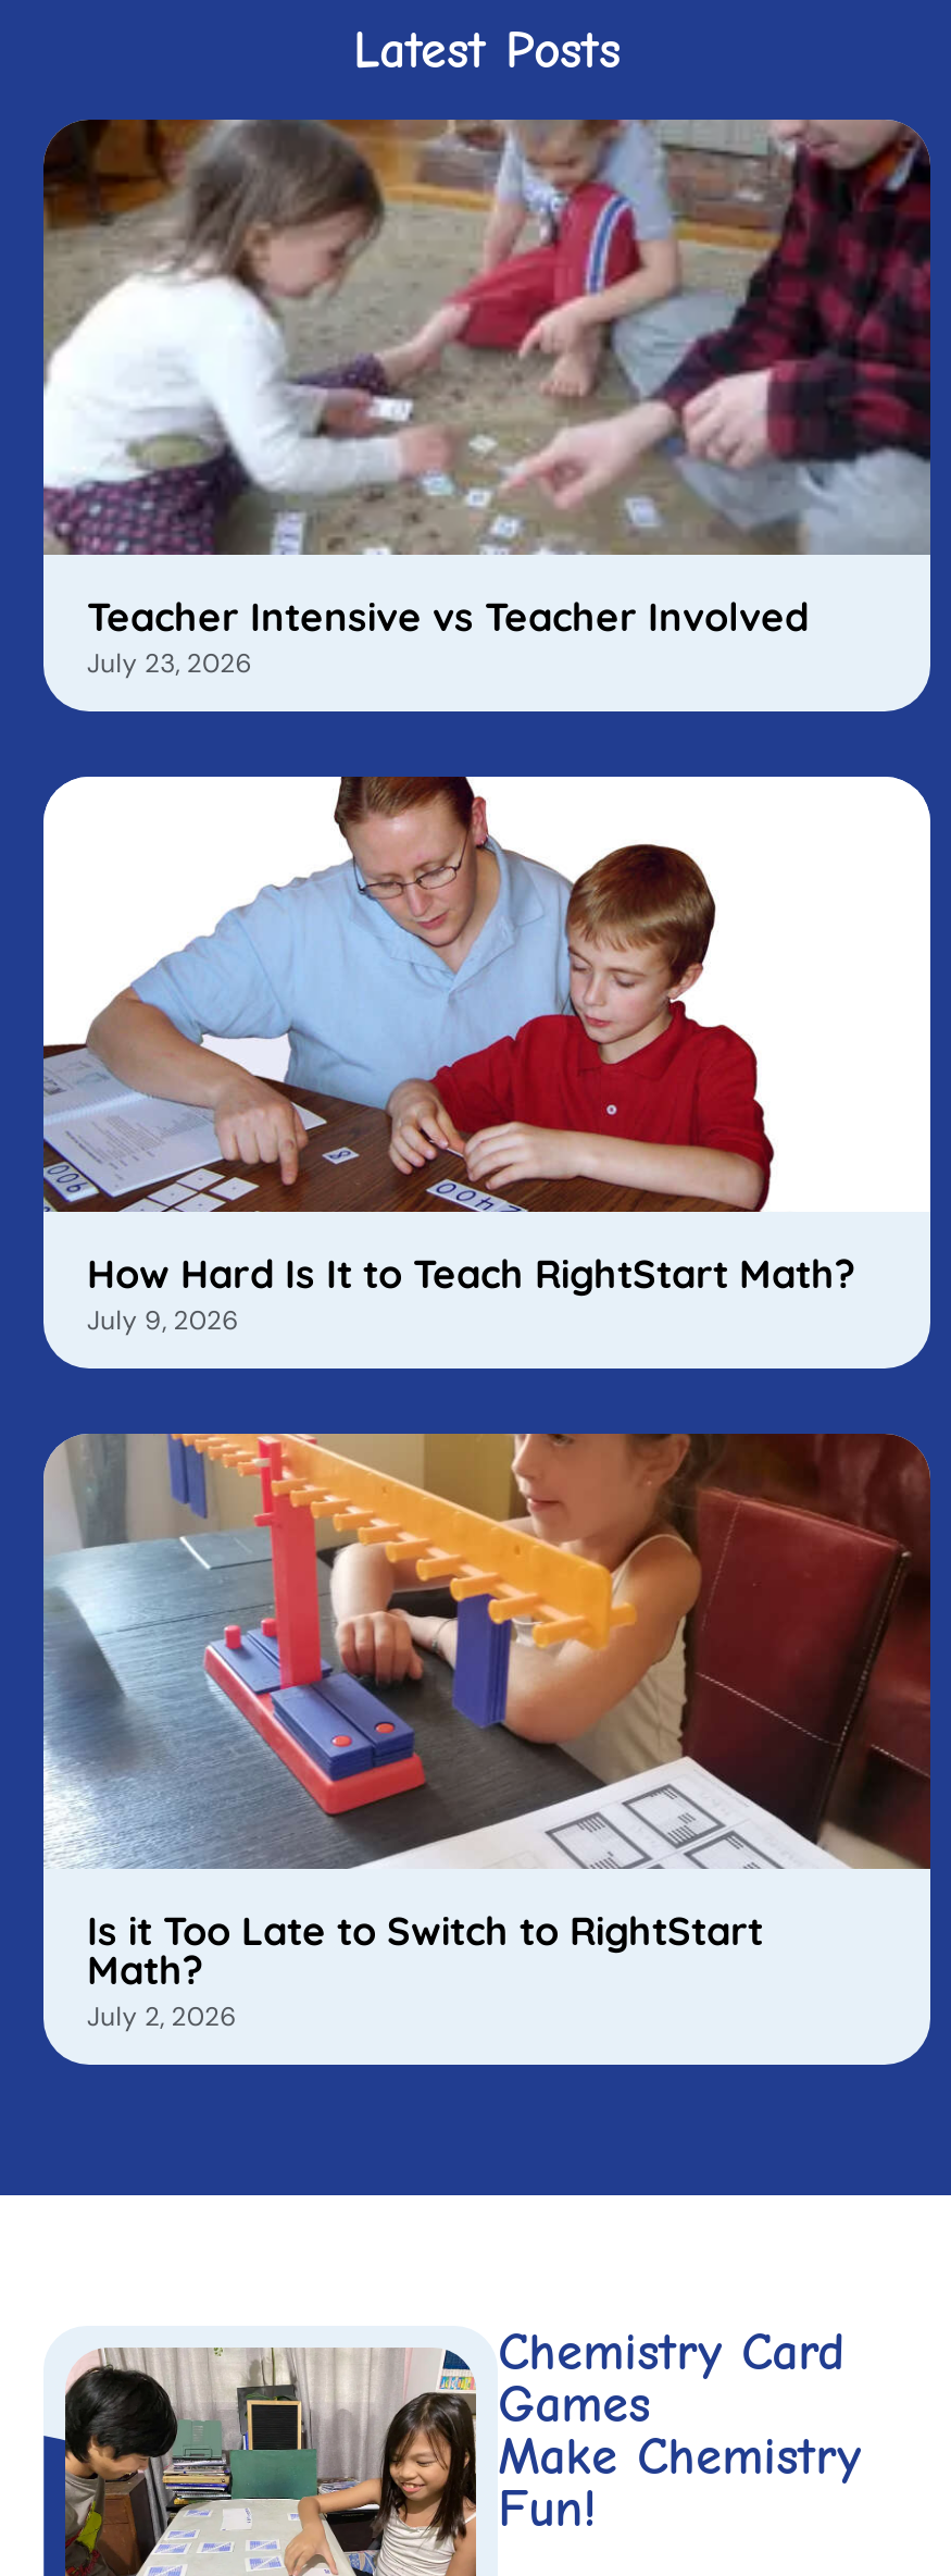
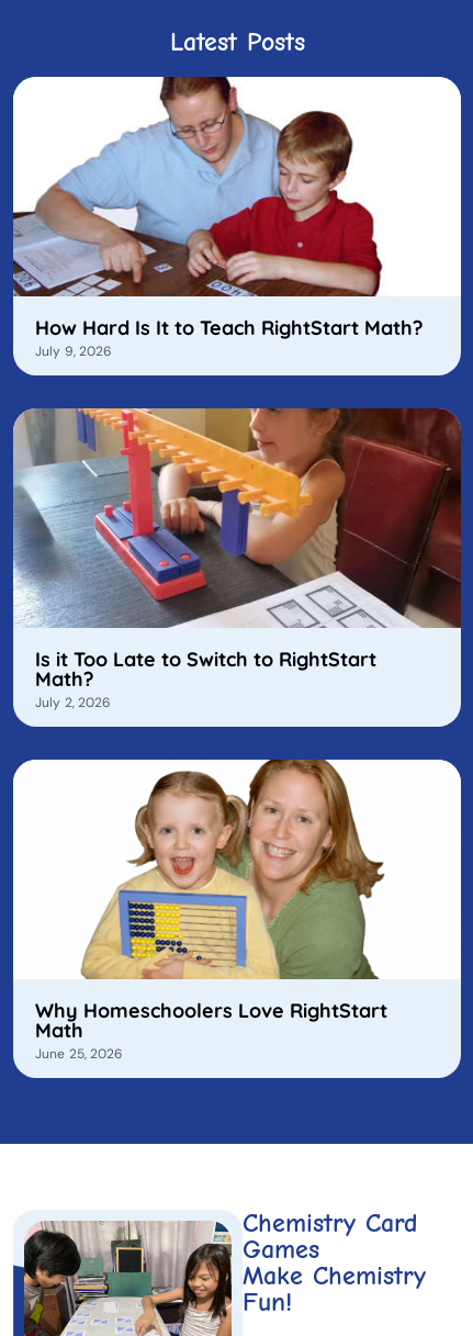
[41,117,933,681] [image] | Teacher Intensive vs Teacher Involved | July 23, 2026 -> none
moved [39,775,854,2035] -> [11,76,423,712]: [image] | How Hard Is It to Teach RightStart Math? | July 9, 2026 | Is it Too Late to Switch to RightStart | Math? | July 2, 2026
none -> [13,759,462,1063] [image] | Why Homeschoolers Love RightStart | Math | June 25, 2026

